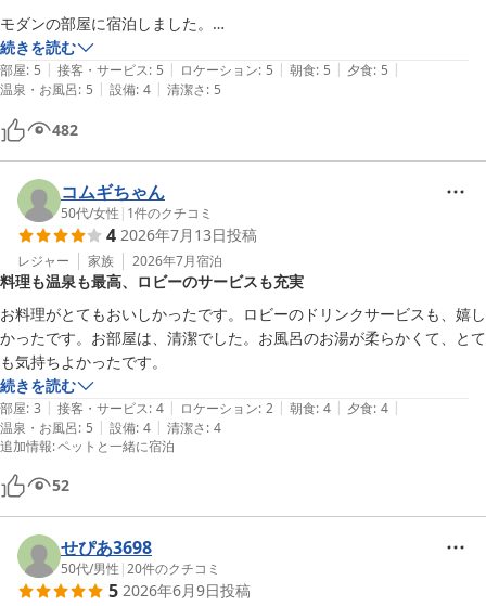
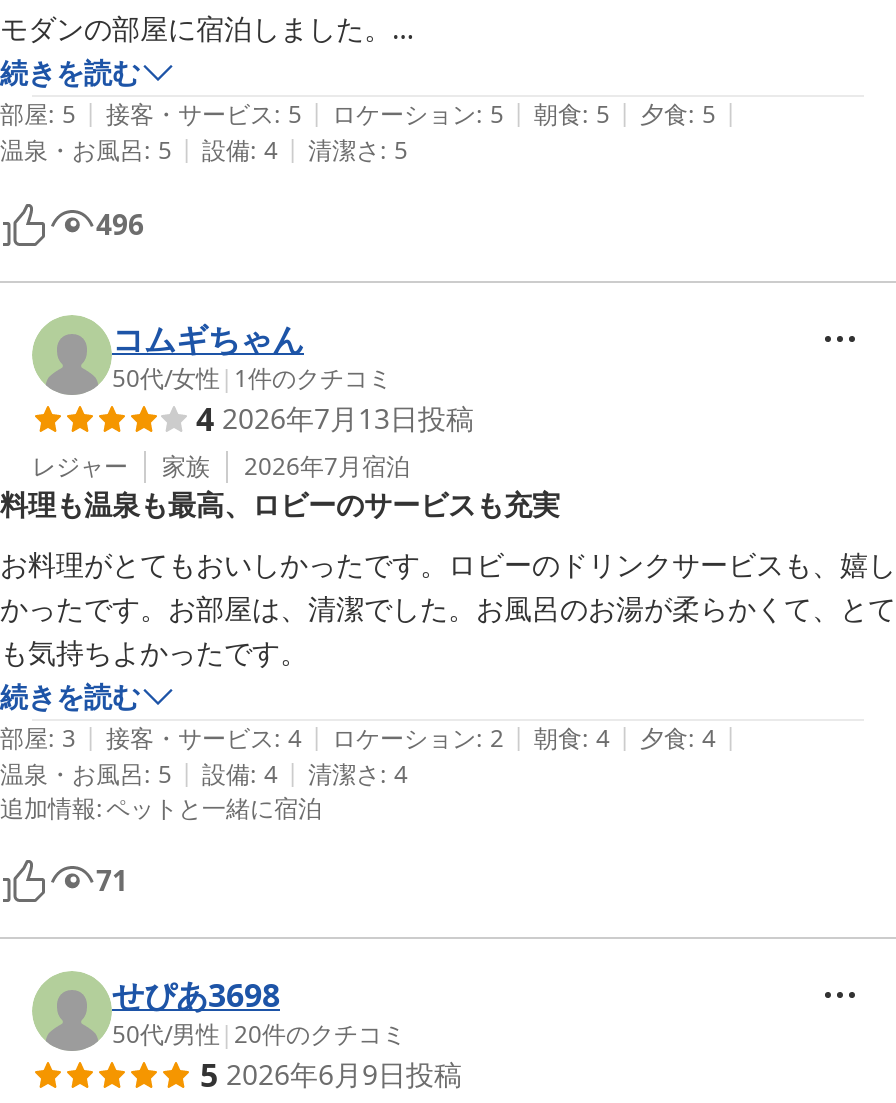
[52,119,78,140] 482 -> [96,205,144,243] 496
[52,475,69,495] 52 -> [96,861,128,899] 71

